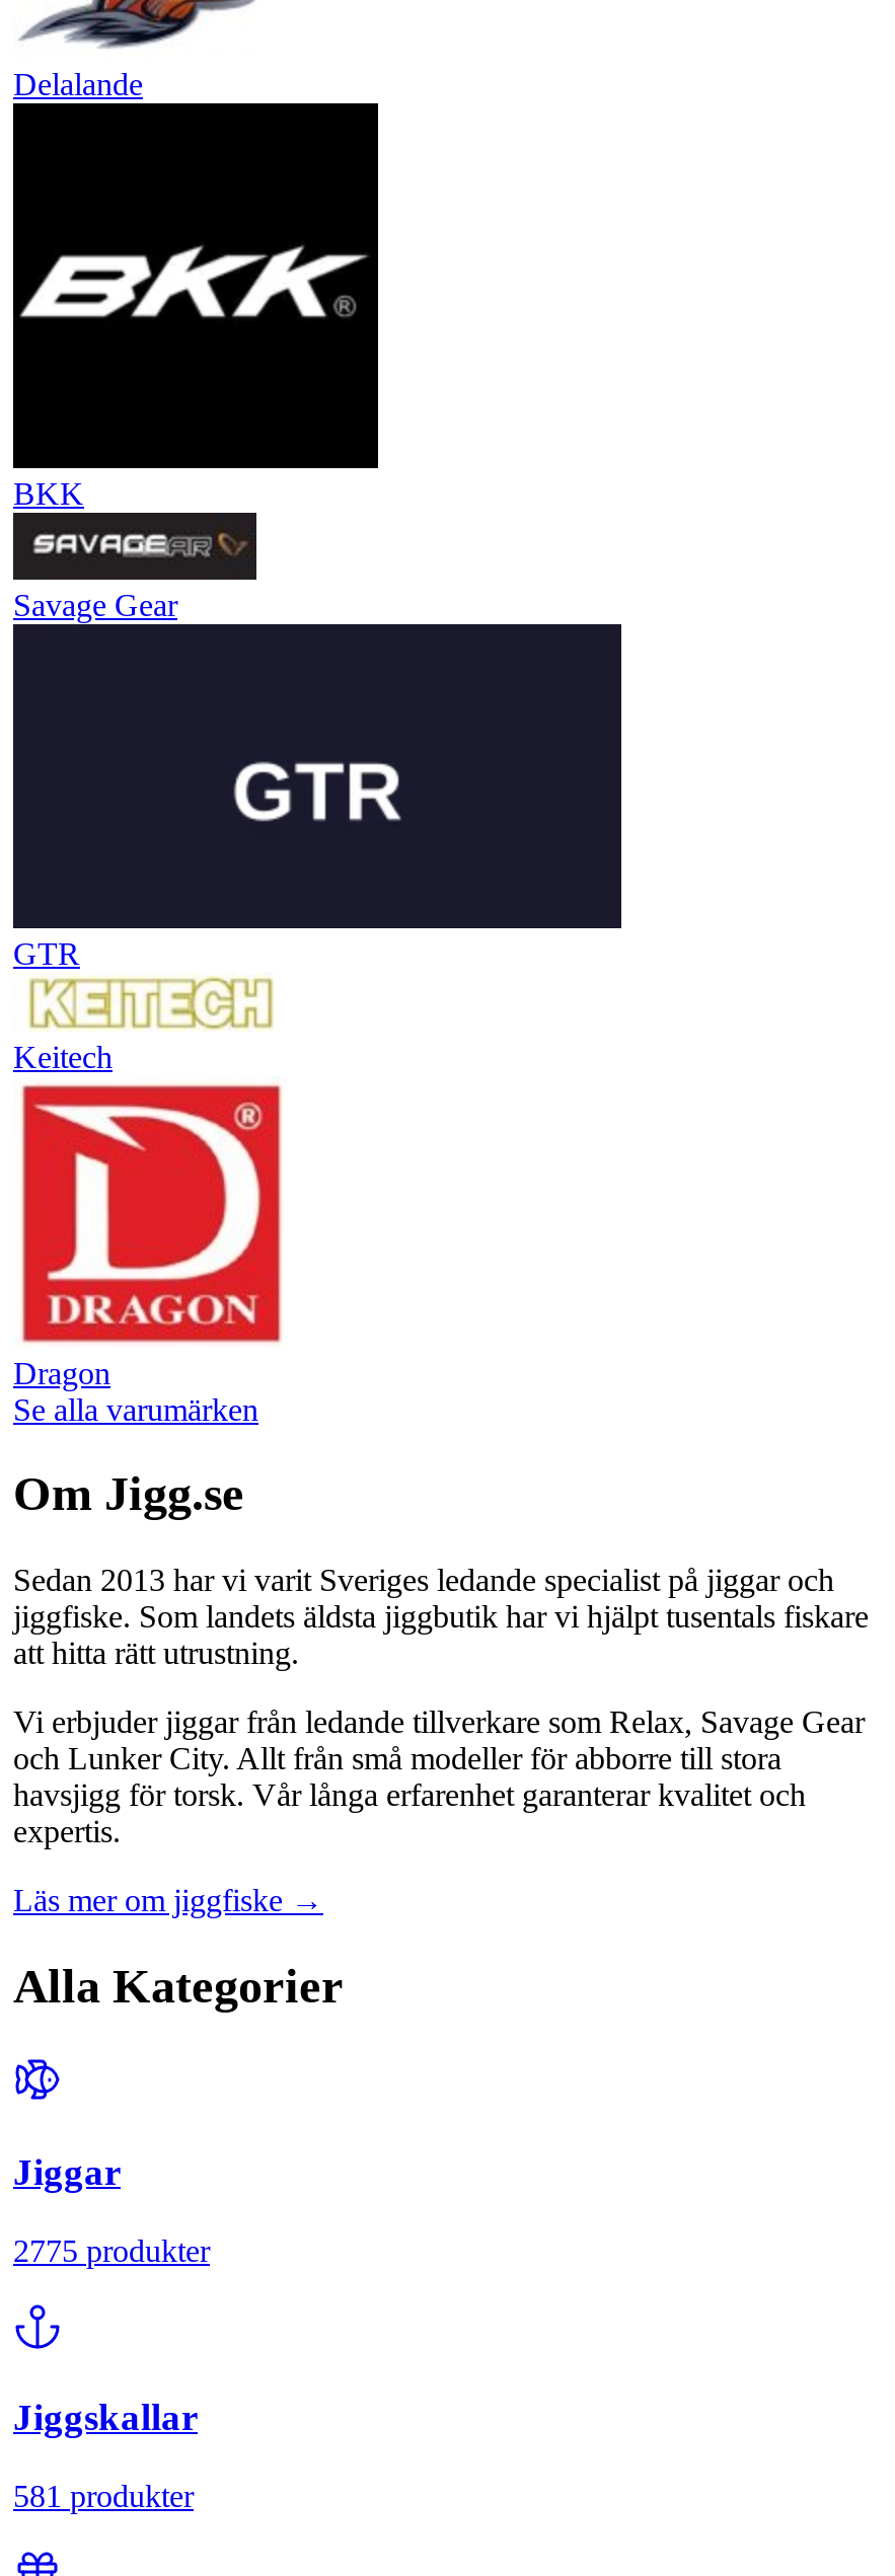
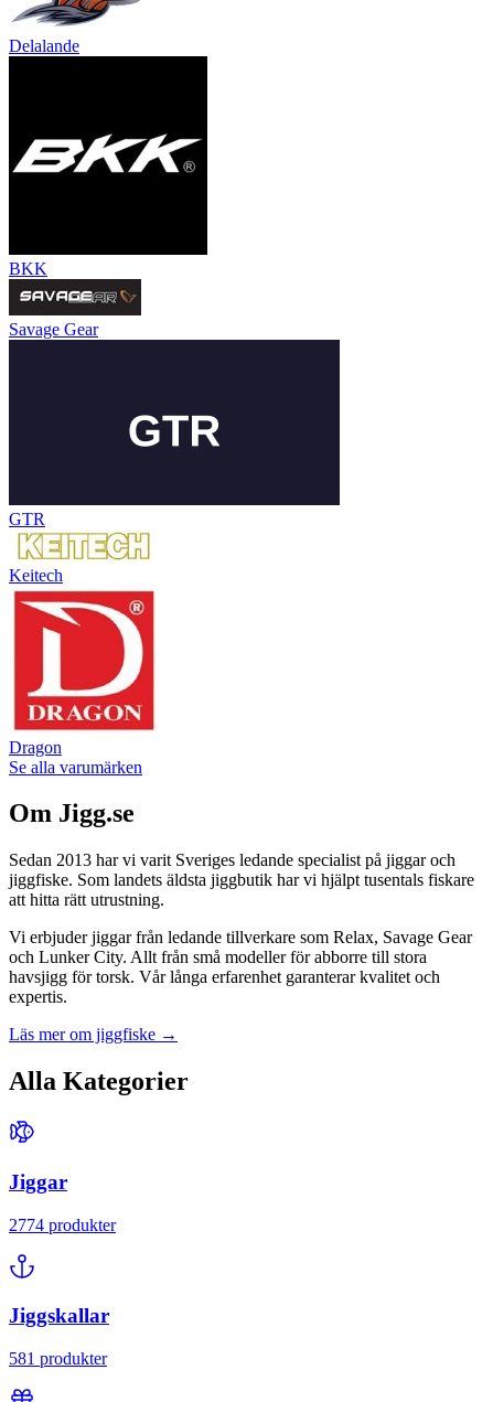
[13,2233,210,2267] 2775 produkter -> [9,1215,116,1234] 2774 produkter

